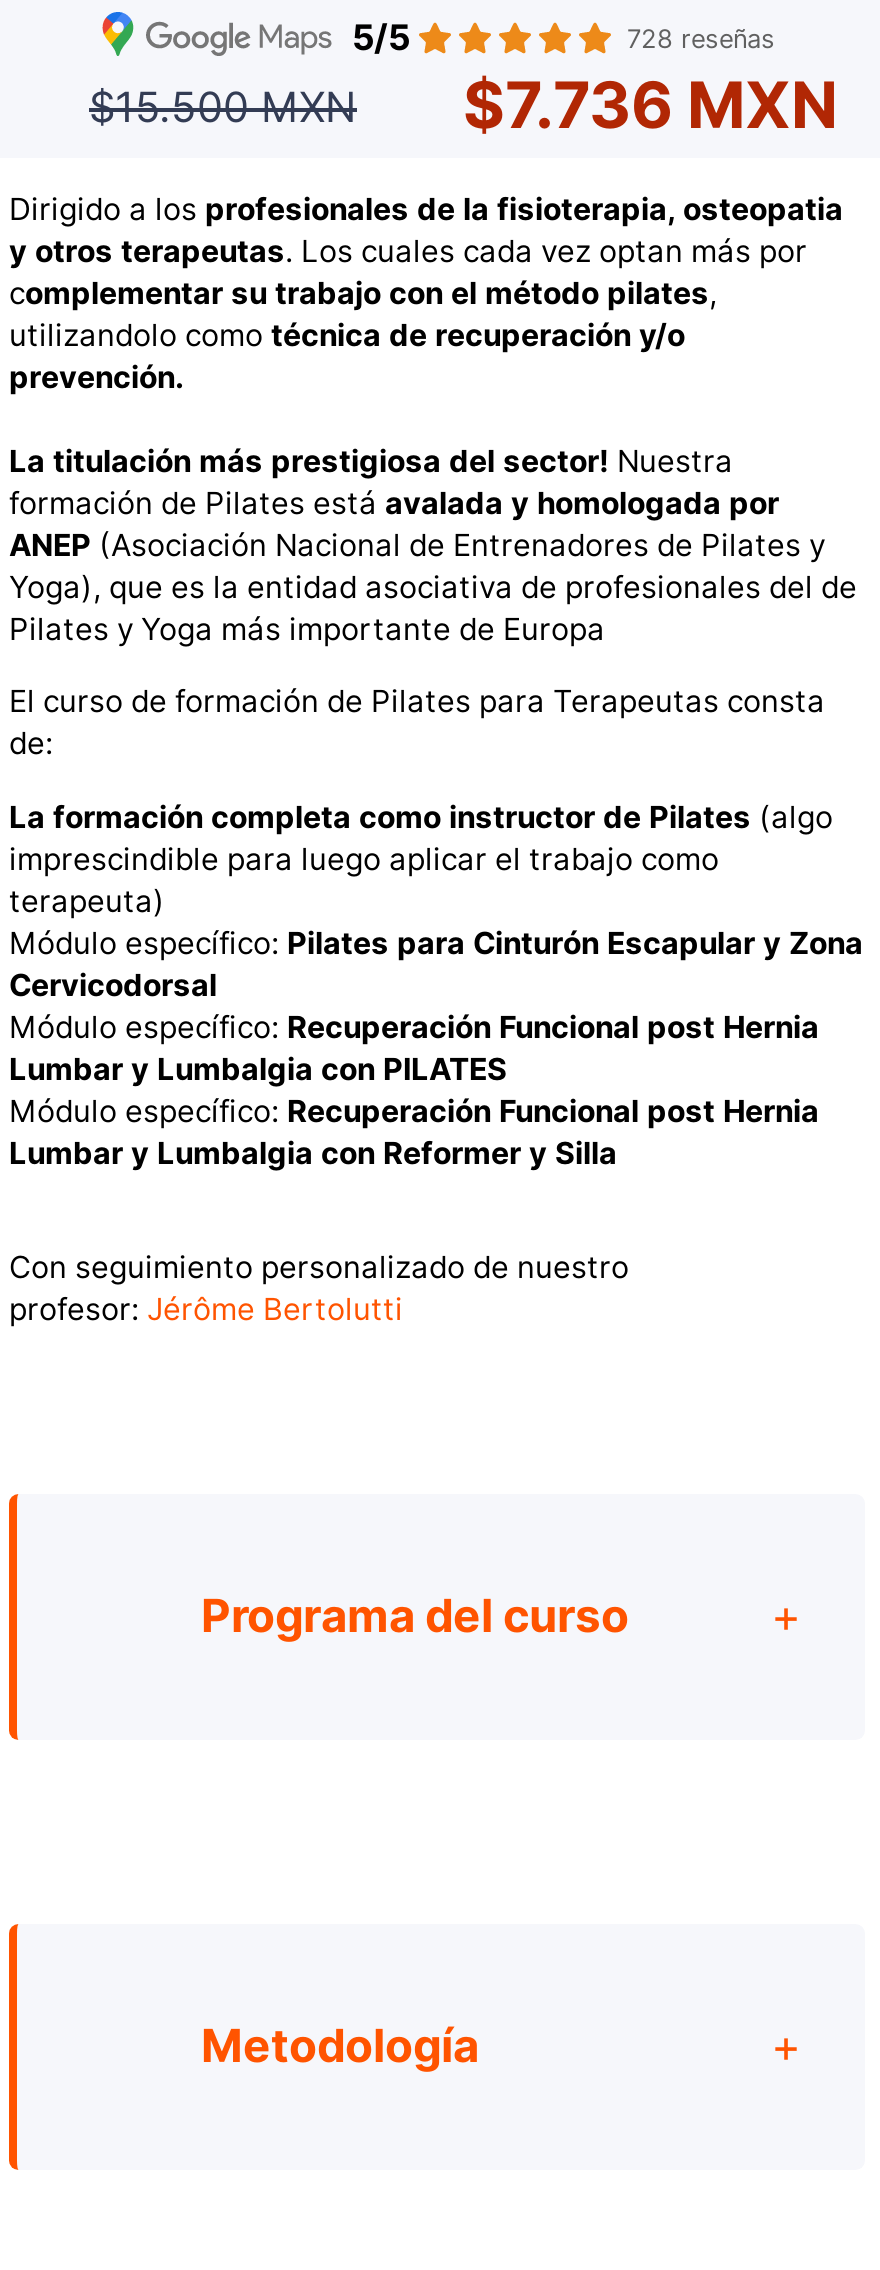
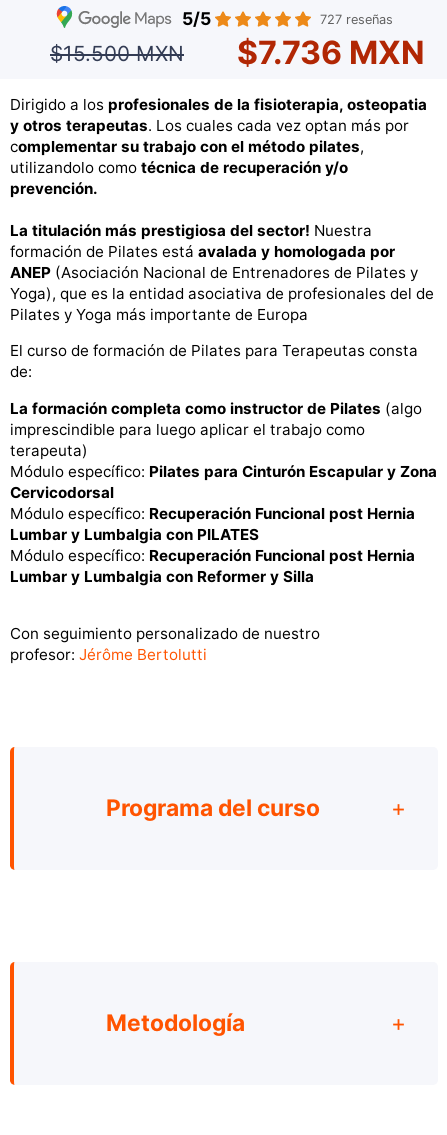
[627,23,775,53] 728 reseñas -> [319,11,392,26] 727 reseñas

